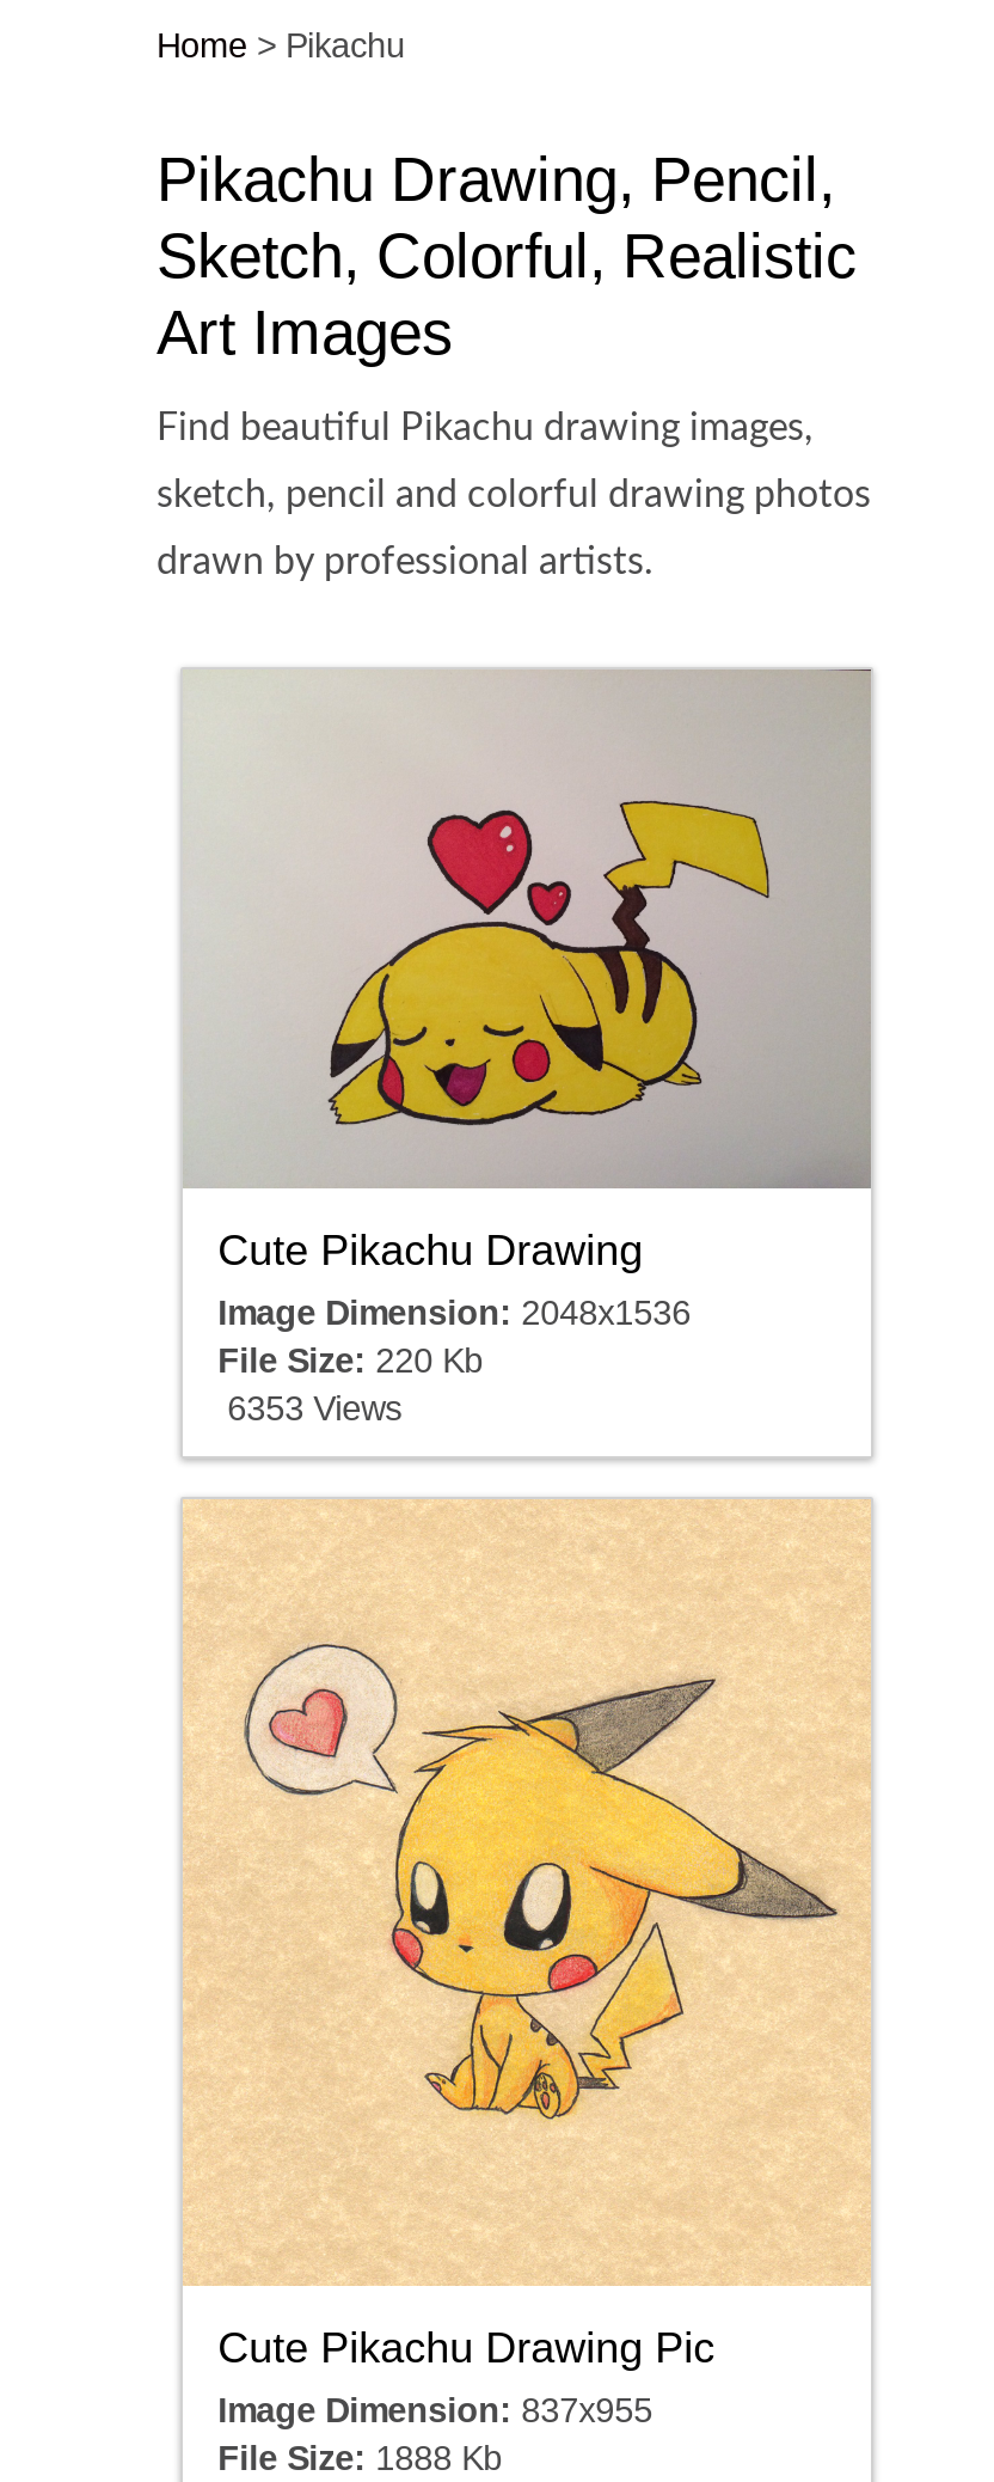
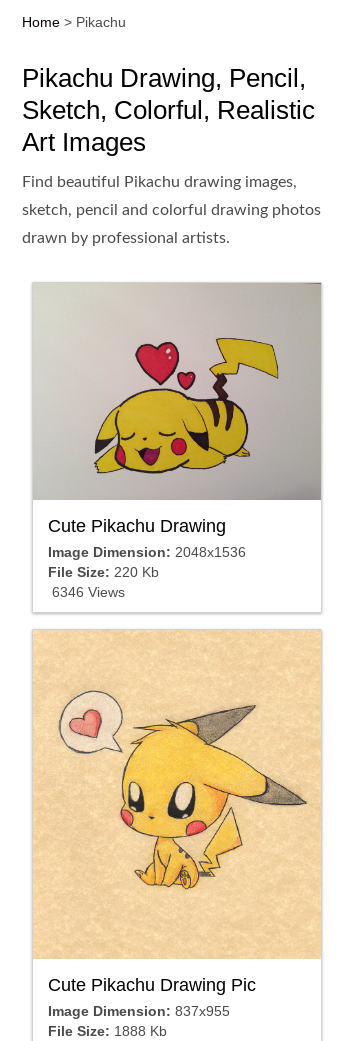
[218,1388,402,1427] 6353 Views -> [48,584,125,600] 6346 Views

